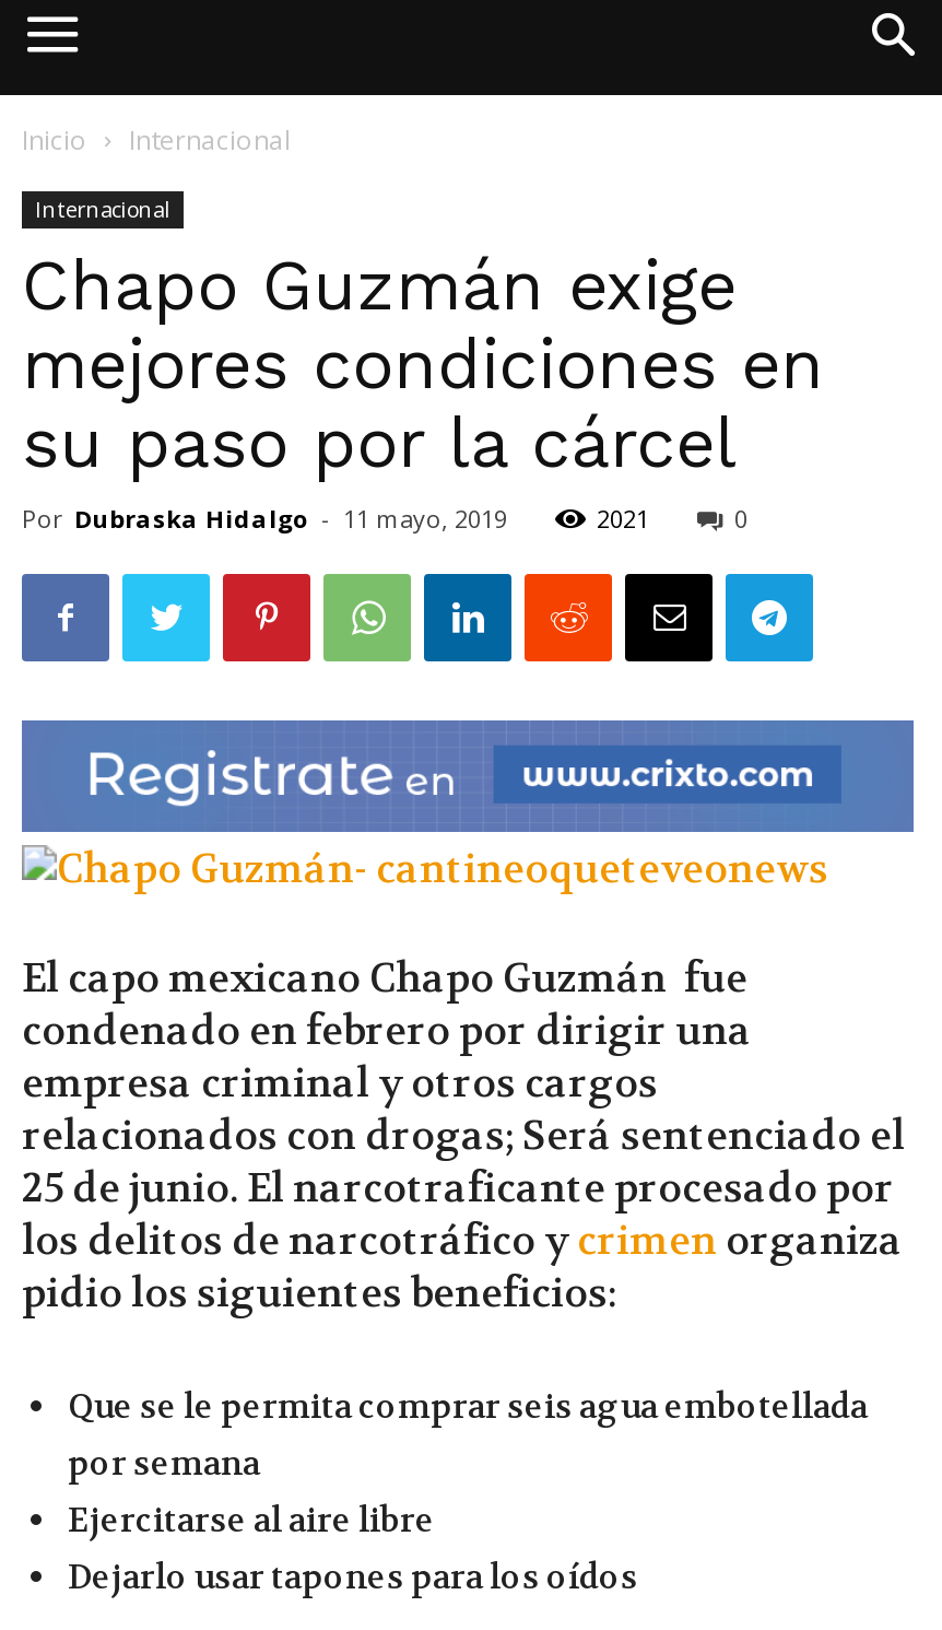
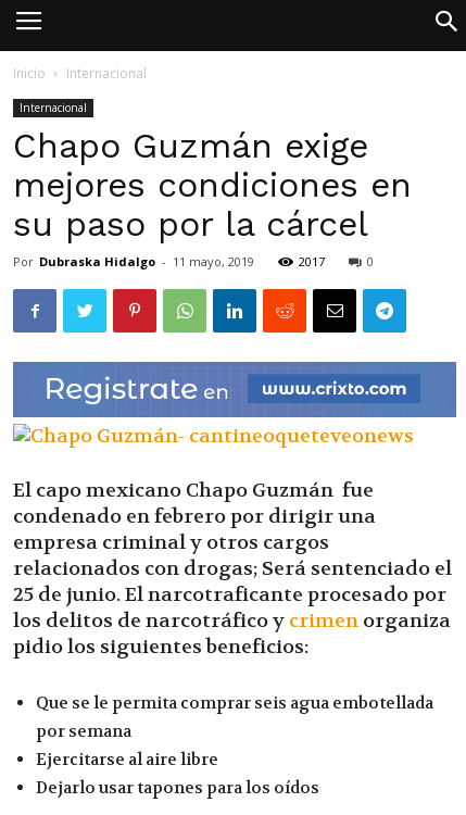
[597,502,649,535] 2021 -> [299,253,325,270] 2017

